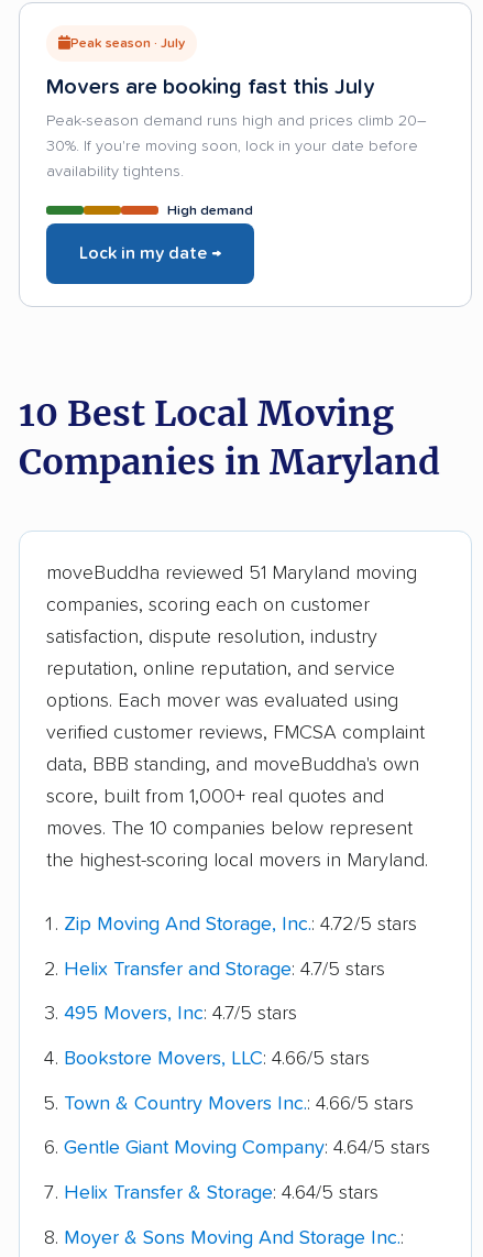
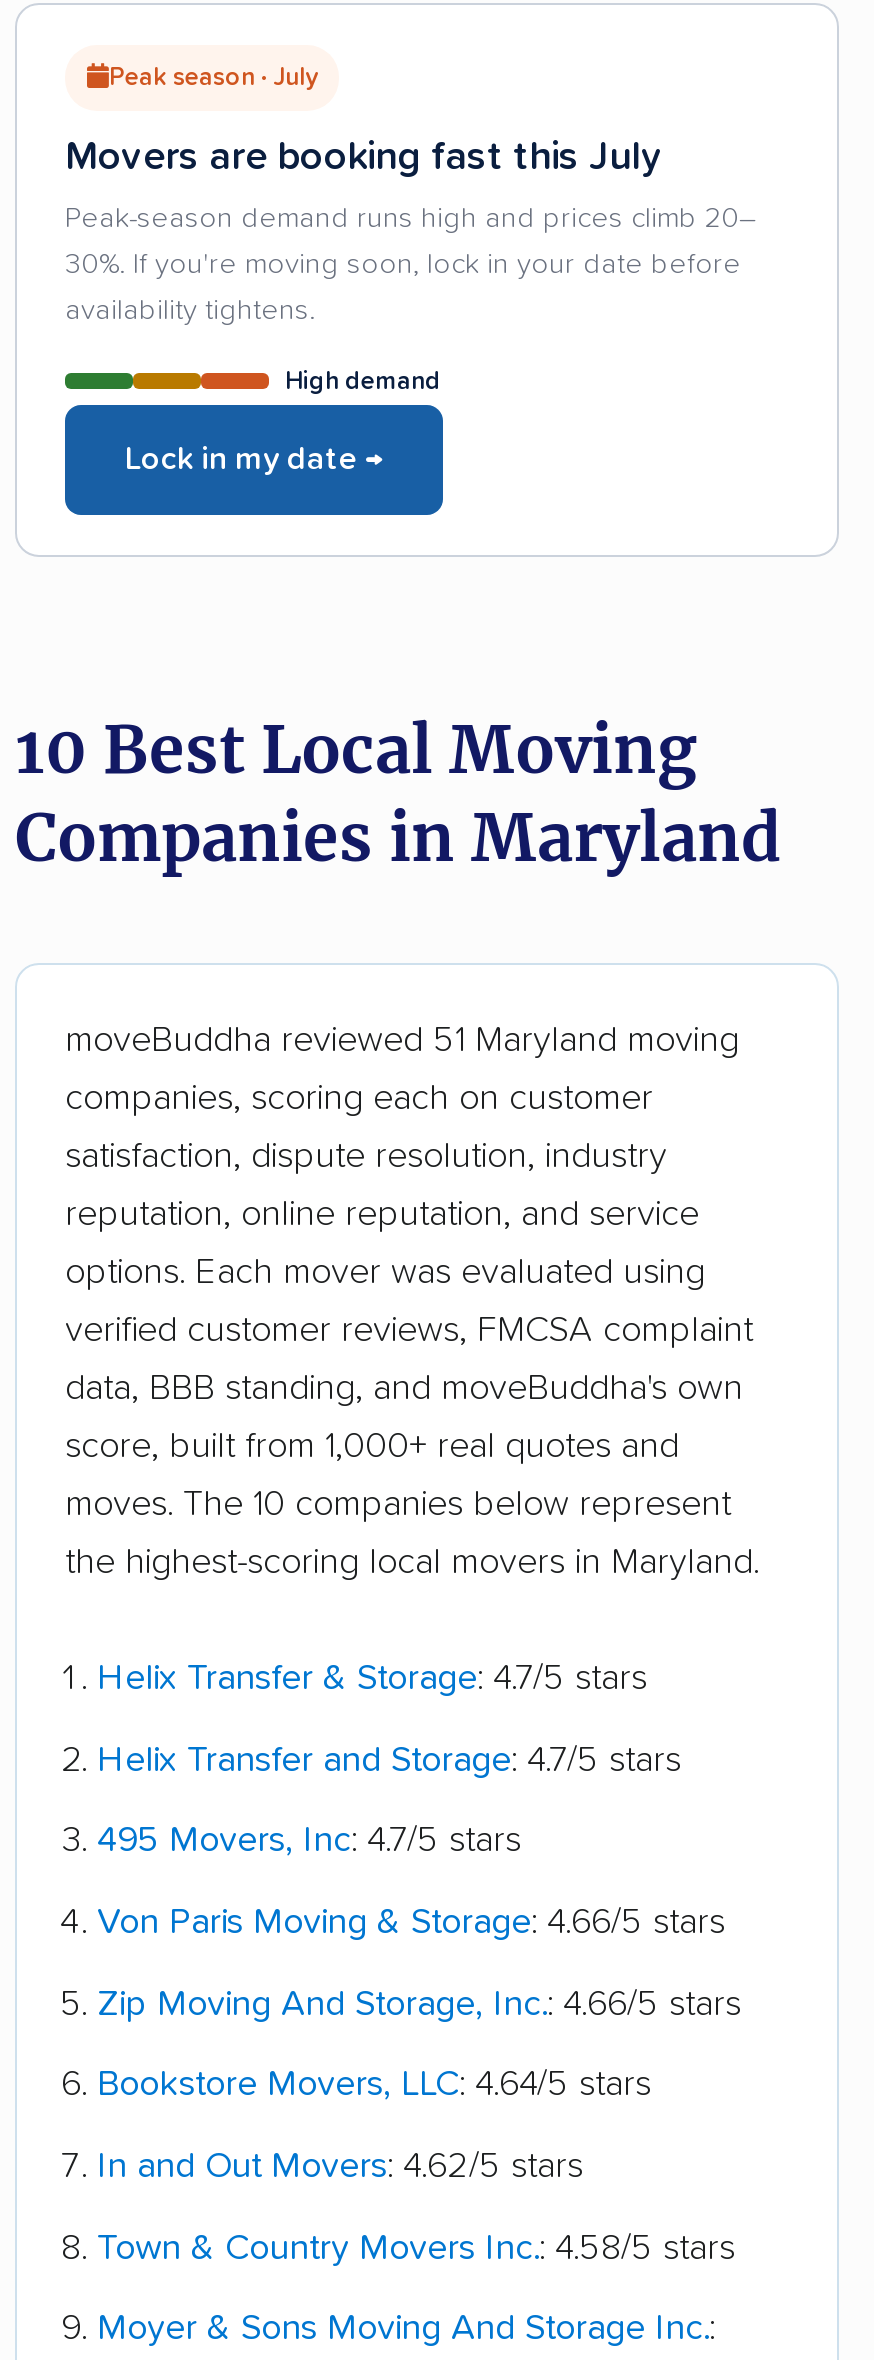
[64,914,417,934] Zip Moving And Storage, Inc.: 4.72/5 stars -> [97,1661,647,1697] Helix Transfer & Storage: 4.7/5 stars
[64,1049,430,1203] Bookstore Movers, LLC: 4.66/5 stars | Town & Country Movers Inc.: 4.66/5 stars | Gentle Giant Moving Company: 4.64/5 stars | Helix Transfer & Storage: 4.64/5 stars -> [97,1905,741,2266] Von Paris Moving & Storage: 4.66/5 stars | Zip Moving And Storage, Inc.: 4.66/5 stars | Bookstore Movers, LLC: 4.64/5 stars | In and Out Movers: 4.62/5 stars | Town & Country Movers Inc.: 4.58/5 stars

